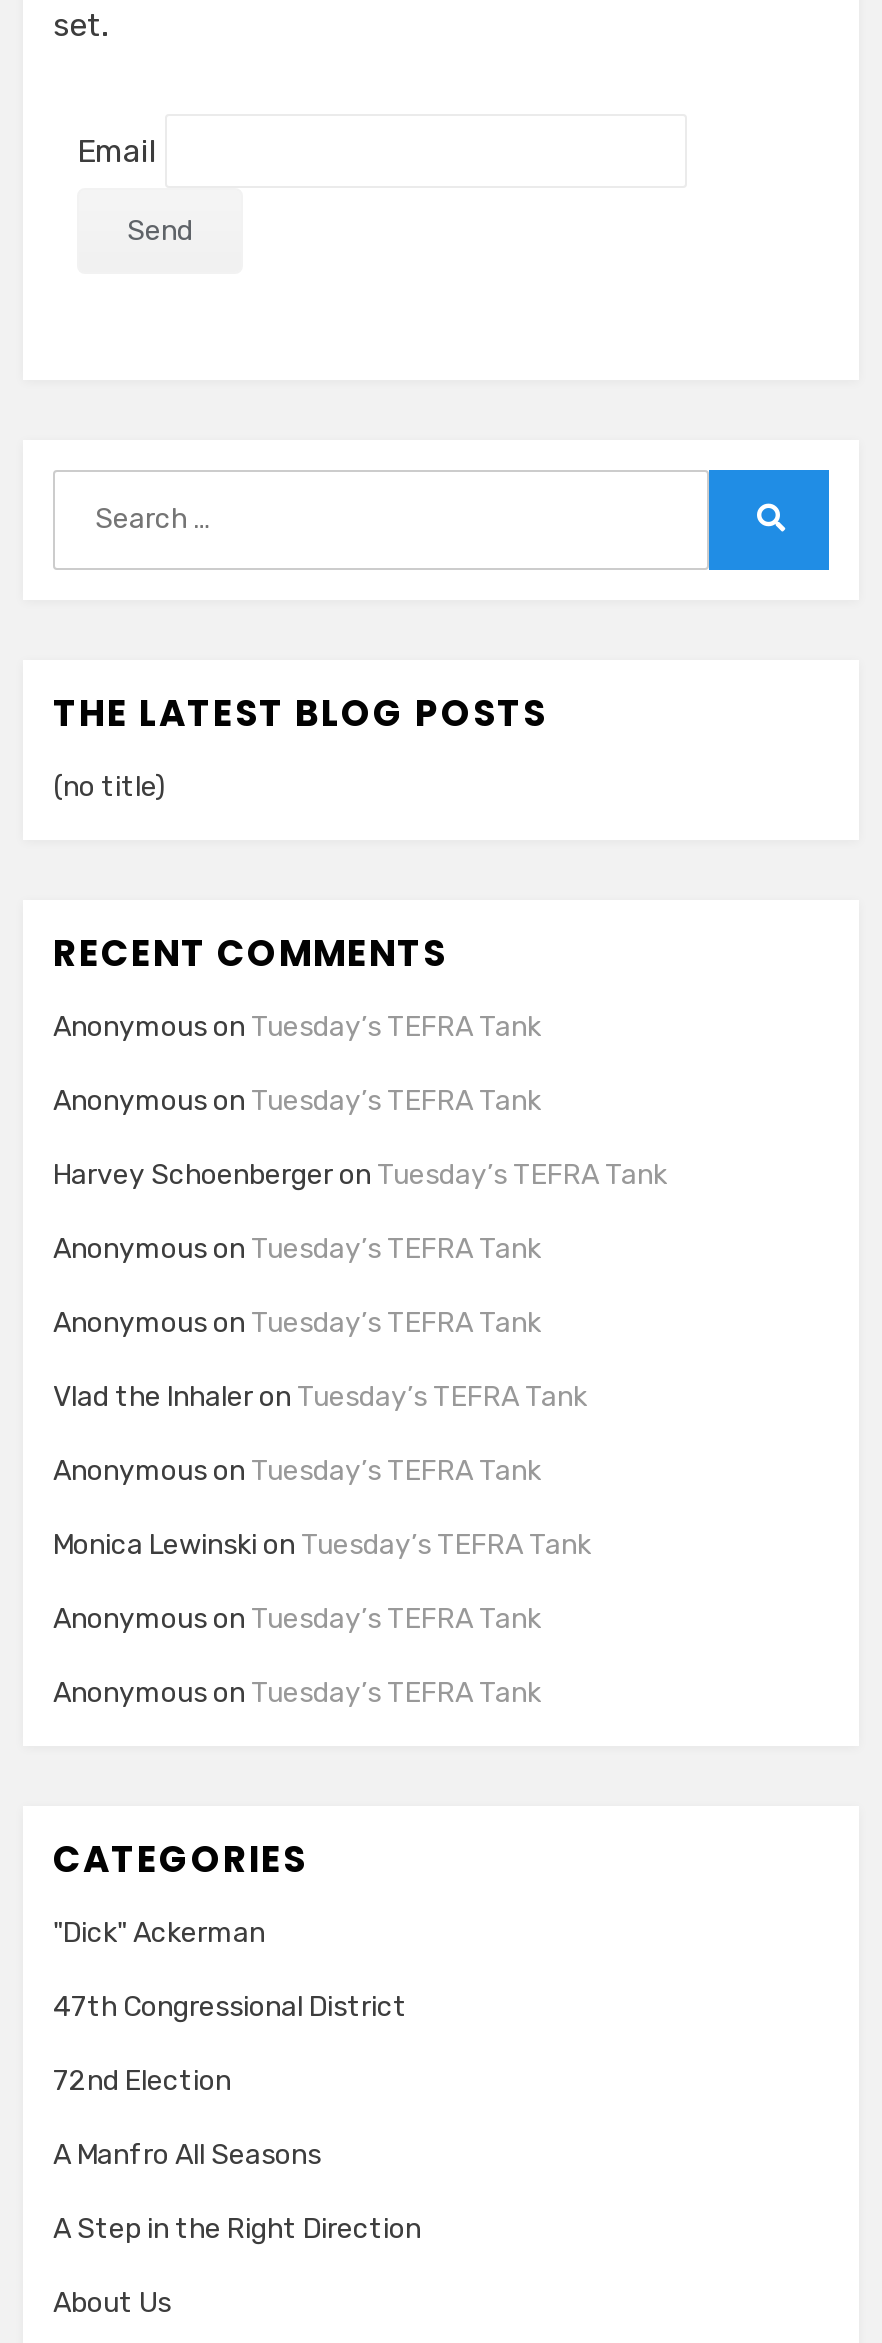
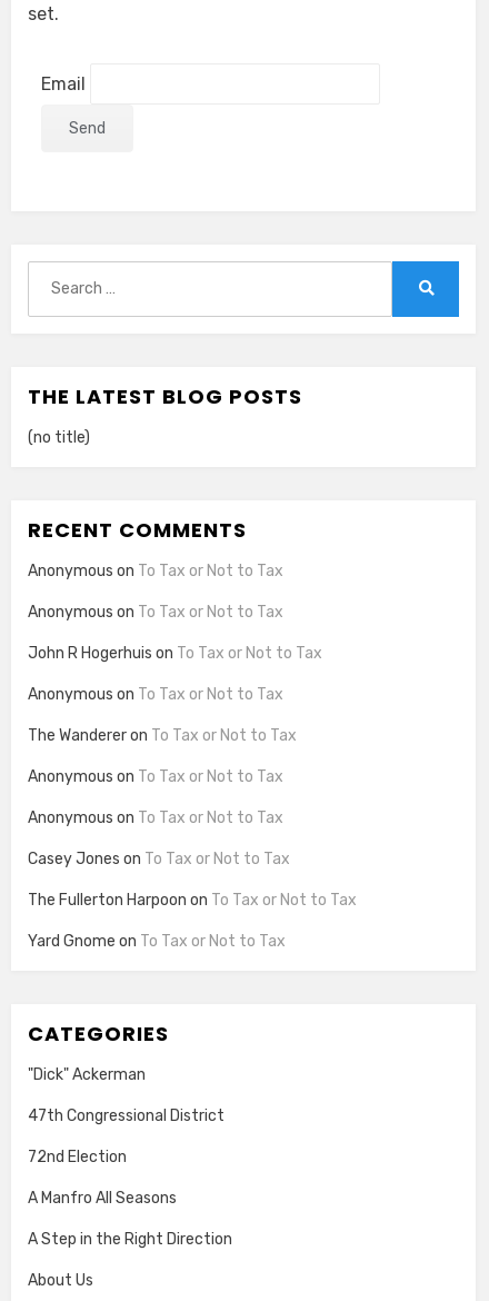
[53,1009,541,1043] Anonymous on Tuesday’s TEFRA Tank -> [28,561,283,580] Anonymous on To Tax or Not to Tax
[53,1083,541,1117] Anonymous on Tuesday’s TEFRA Tank -> [28,602,283,621] Anonymous on To Tax or Not to Tax
[53,1157,667,1191] Harvey Schoenberger on Tuesday’s TEFRA Tank -> [28,643,322,662] John R Hogerhuis on To Tax or Not to Tax
[53,1231,541,1265] Anonymous on Tuesday’s TEFRA Tank -> [28,685,283,703] Anonymous on To Tax or Not to Tax
[53,1305,541,1339] Anonymous on Tuesday’s TEFRA Tank -> [28,726,297,745] The Wanderer on To Tax or Not to Tax
[53,1379,587,1413] Vlad the Inhaler on Tuesday’s TEFRA Tank -> [28,767,283,786] Anonymous on To Tax or Not to Tax
[53,1453,541,1487] Anonymous on Tuesday’s TEFRA Tank -> [28,808,283,827] Anonymous on To Tax or Not to Tax
[53,1527,591,1561] Monica Lewinski on Tuesday’s TEFRA Tank -> [28,849,290,868] Casey Jones on To Tax or Not to Tax
[53,1601,541,1635] Anonymous on Tuesday’s TEFRA Tank -> [28,890,357,909] The Fullerton Harpoon on To Tax or Not to Tax
[53,1675,541,1709] Anonymous on Tuesday’s TEFRA Tank -> [28,931,286,950] Yard Gnome on To Tax or Not to Tax

